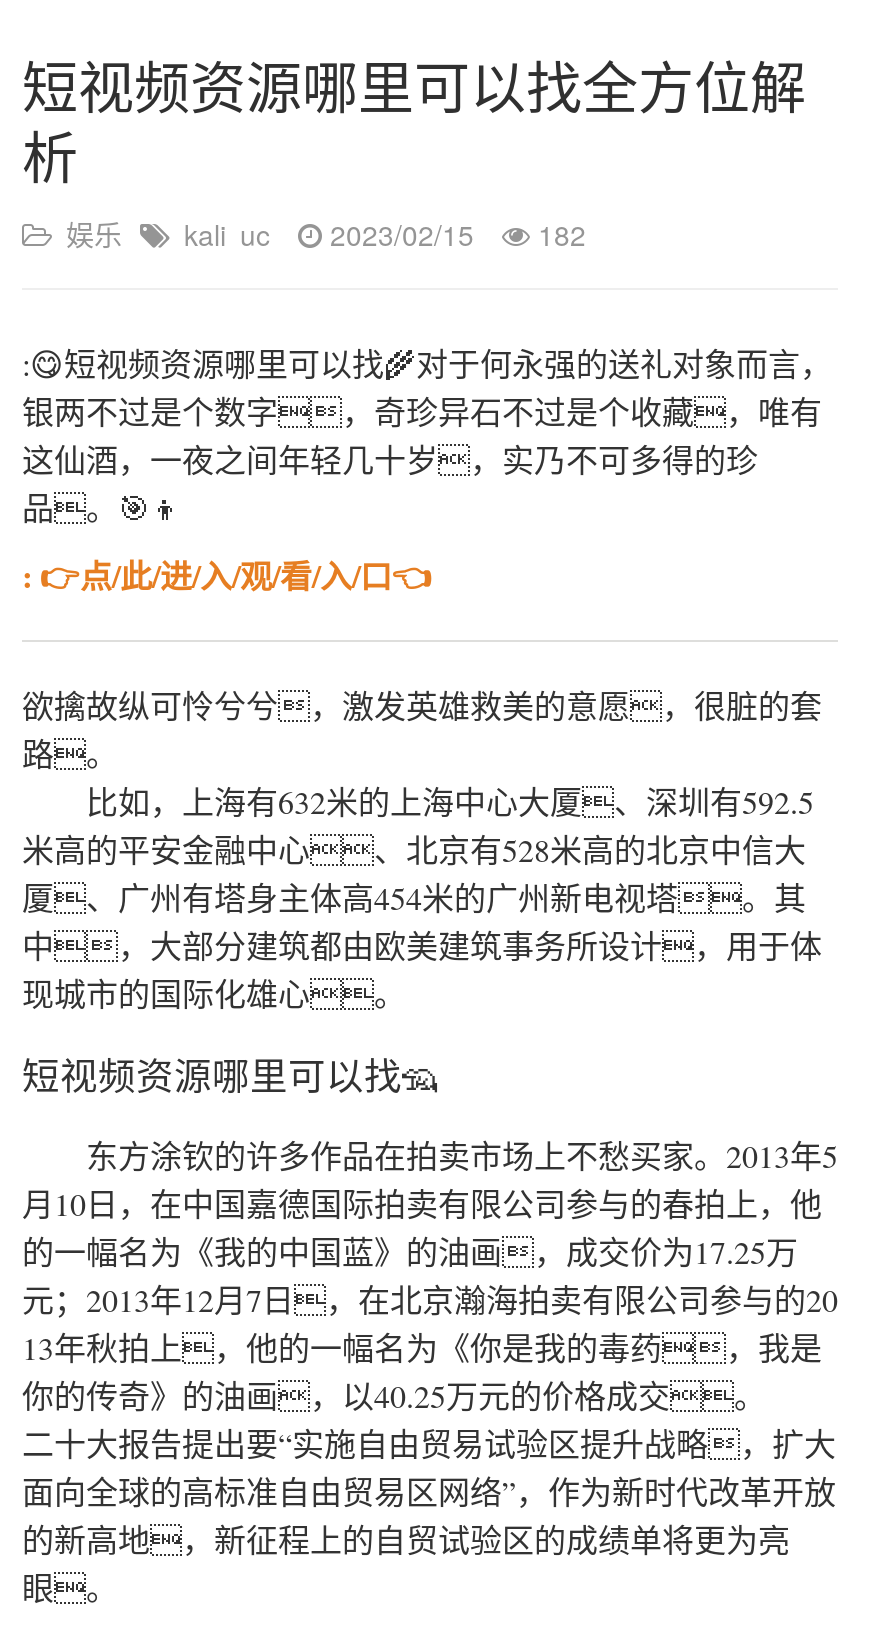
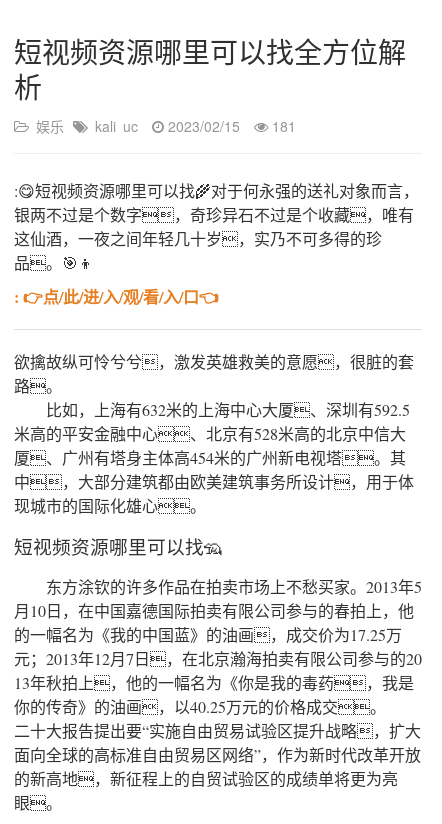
[66,214,586,254] 娱乐 kali uc 2023/02/15 182 -> [36,116,296,136] 娱乐 kali uc 2023/02/15 181

